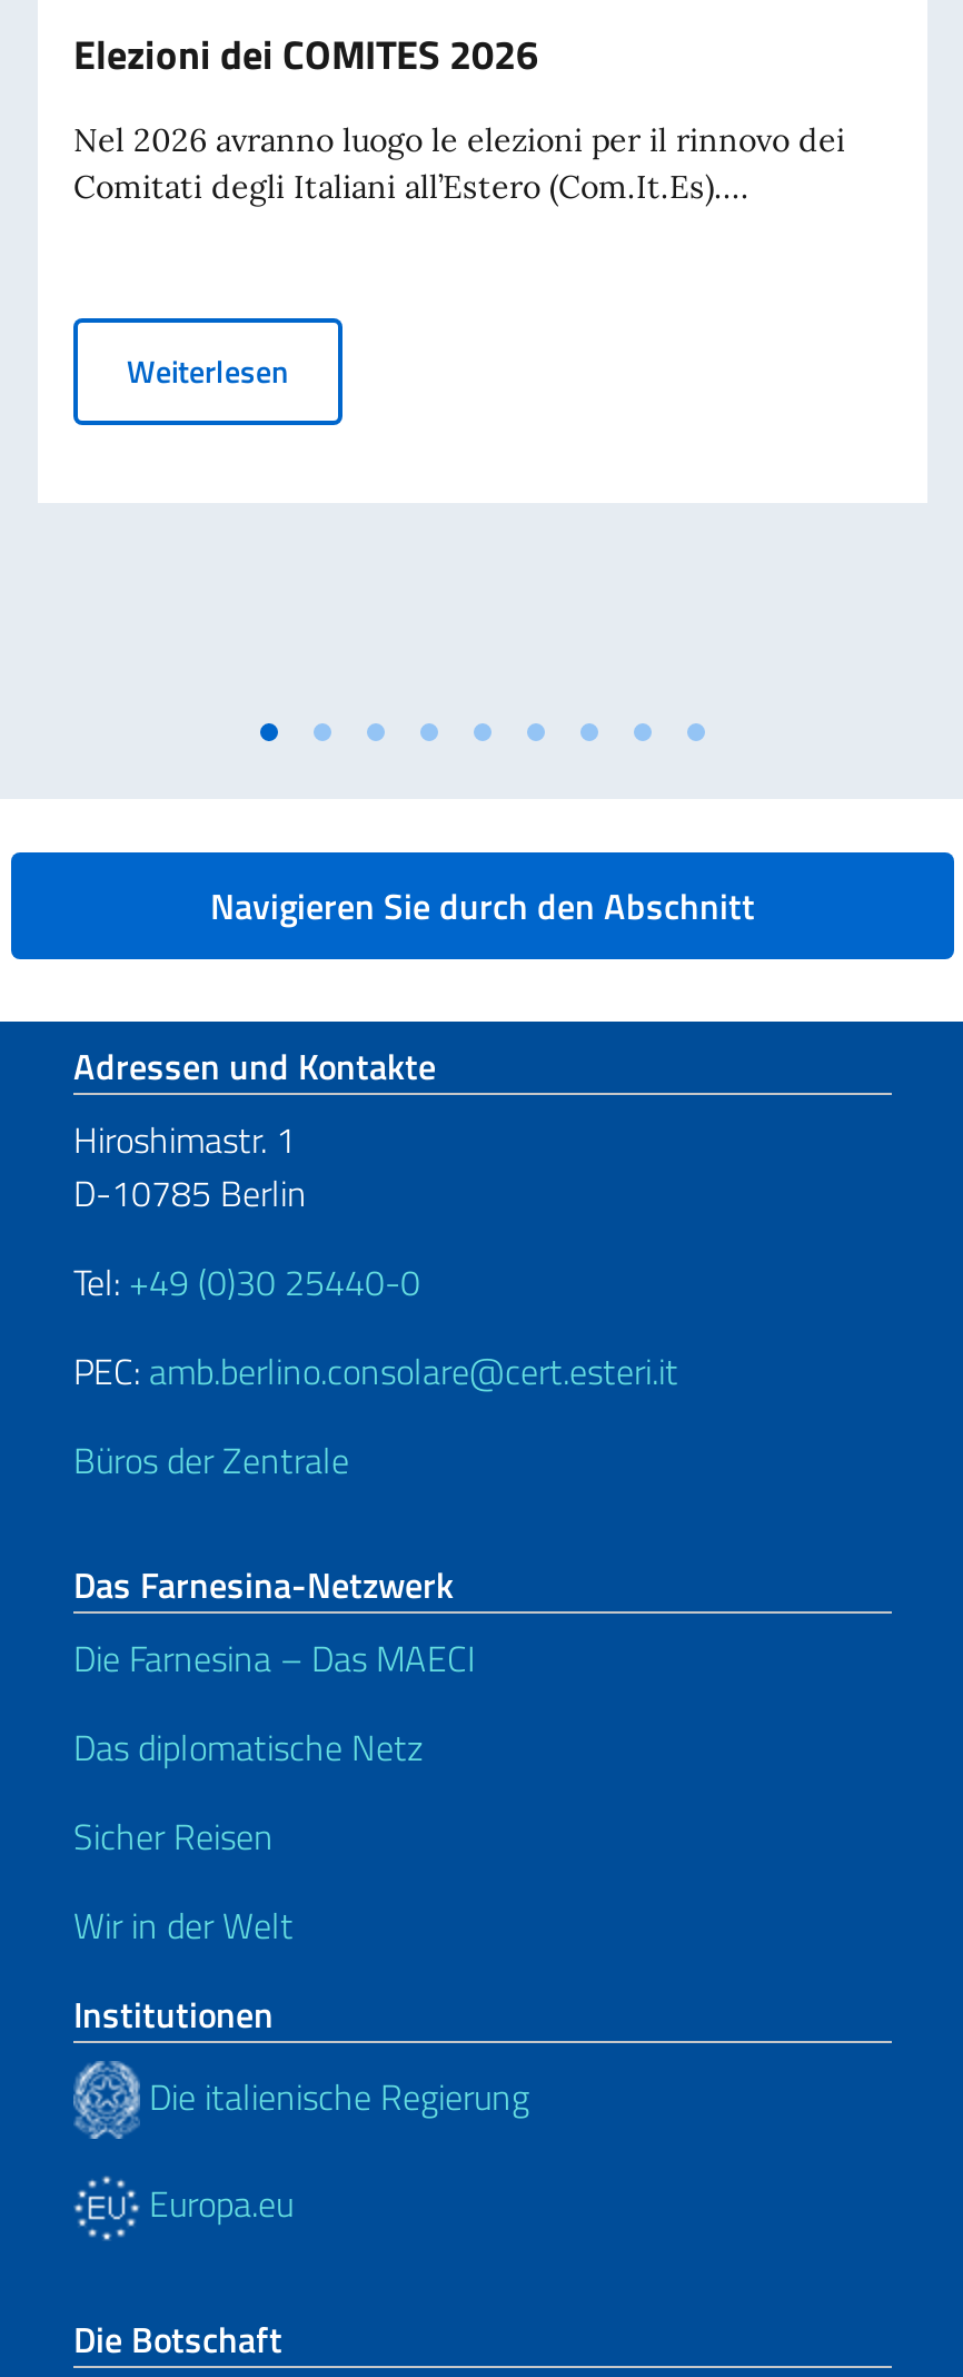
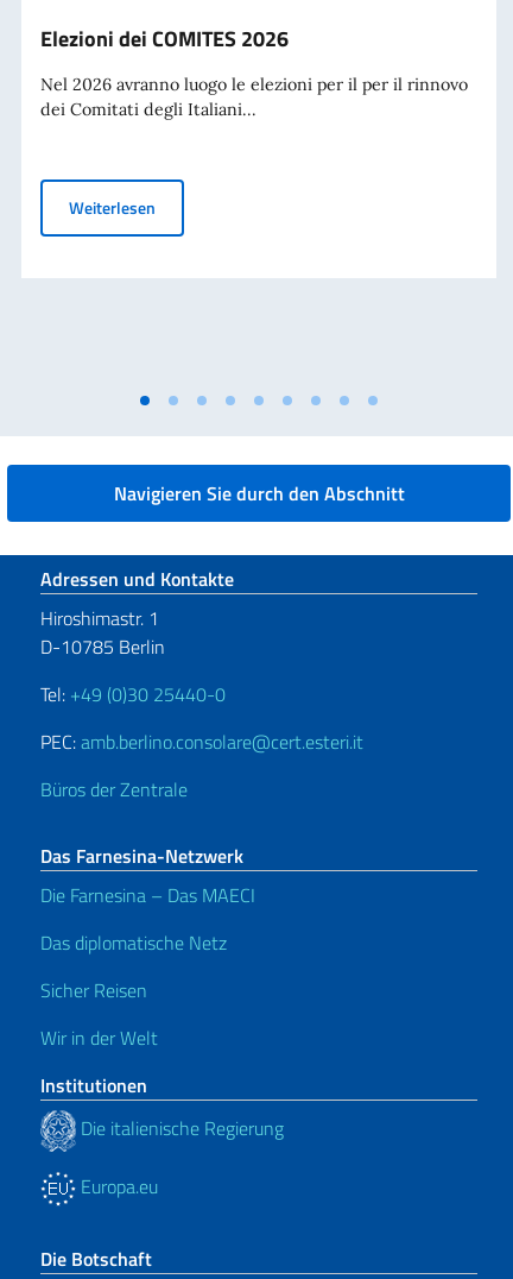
[73,121,845,208] Nel 2026 avranno luogo le elezioni per il rinnovo dei | Comitati degli Italiani all’Estero (Com.It.Es).... -> [40,73,468,120] Nel 2026 avranno luogo le elezioni per il per il rinnovo | dei Comitati degli Italiani...

